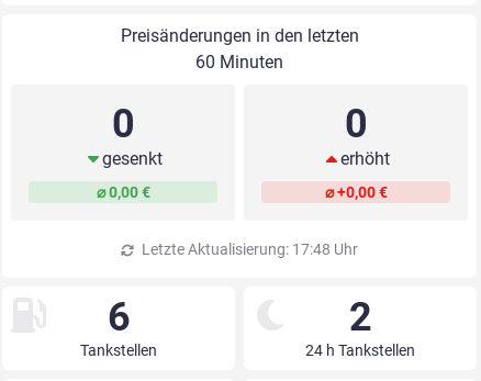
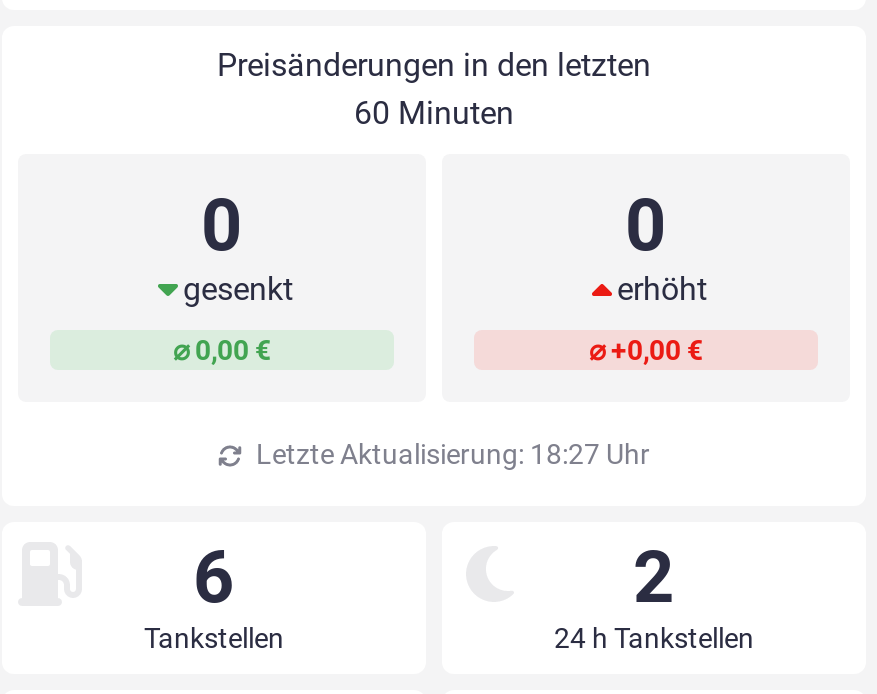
[138,241,358,258] Letzte Aktualisierung: 17:48 Uhr -> [250,438,650,470] Letzte Aktualisierung: 18:27 Uhr

